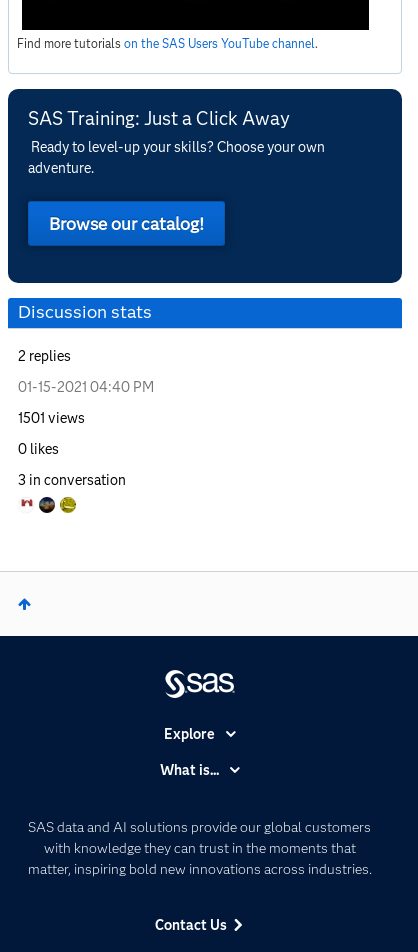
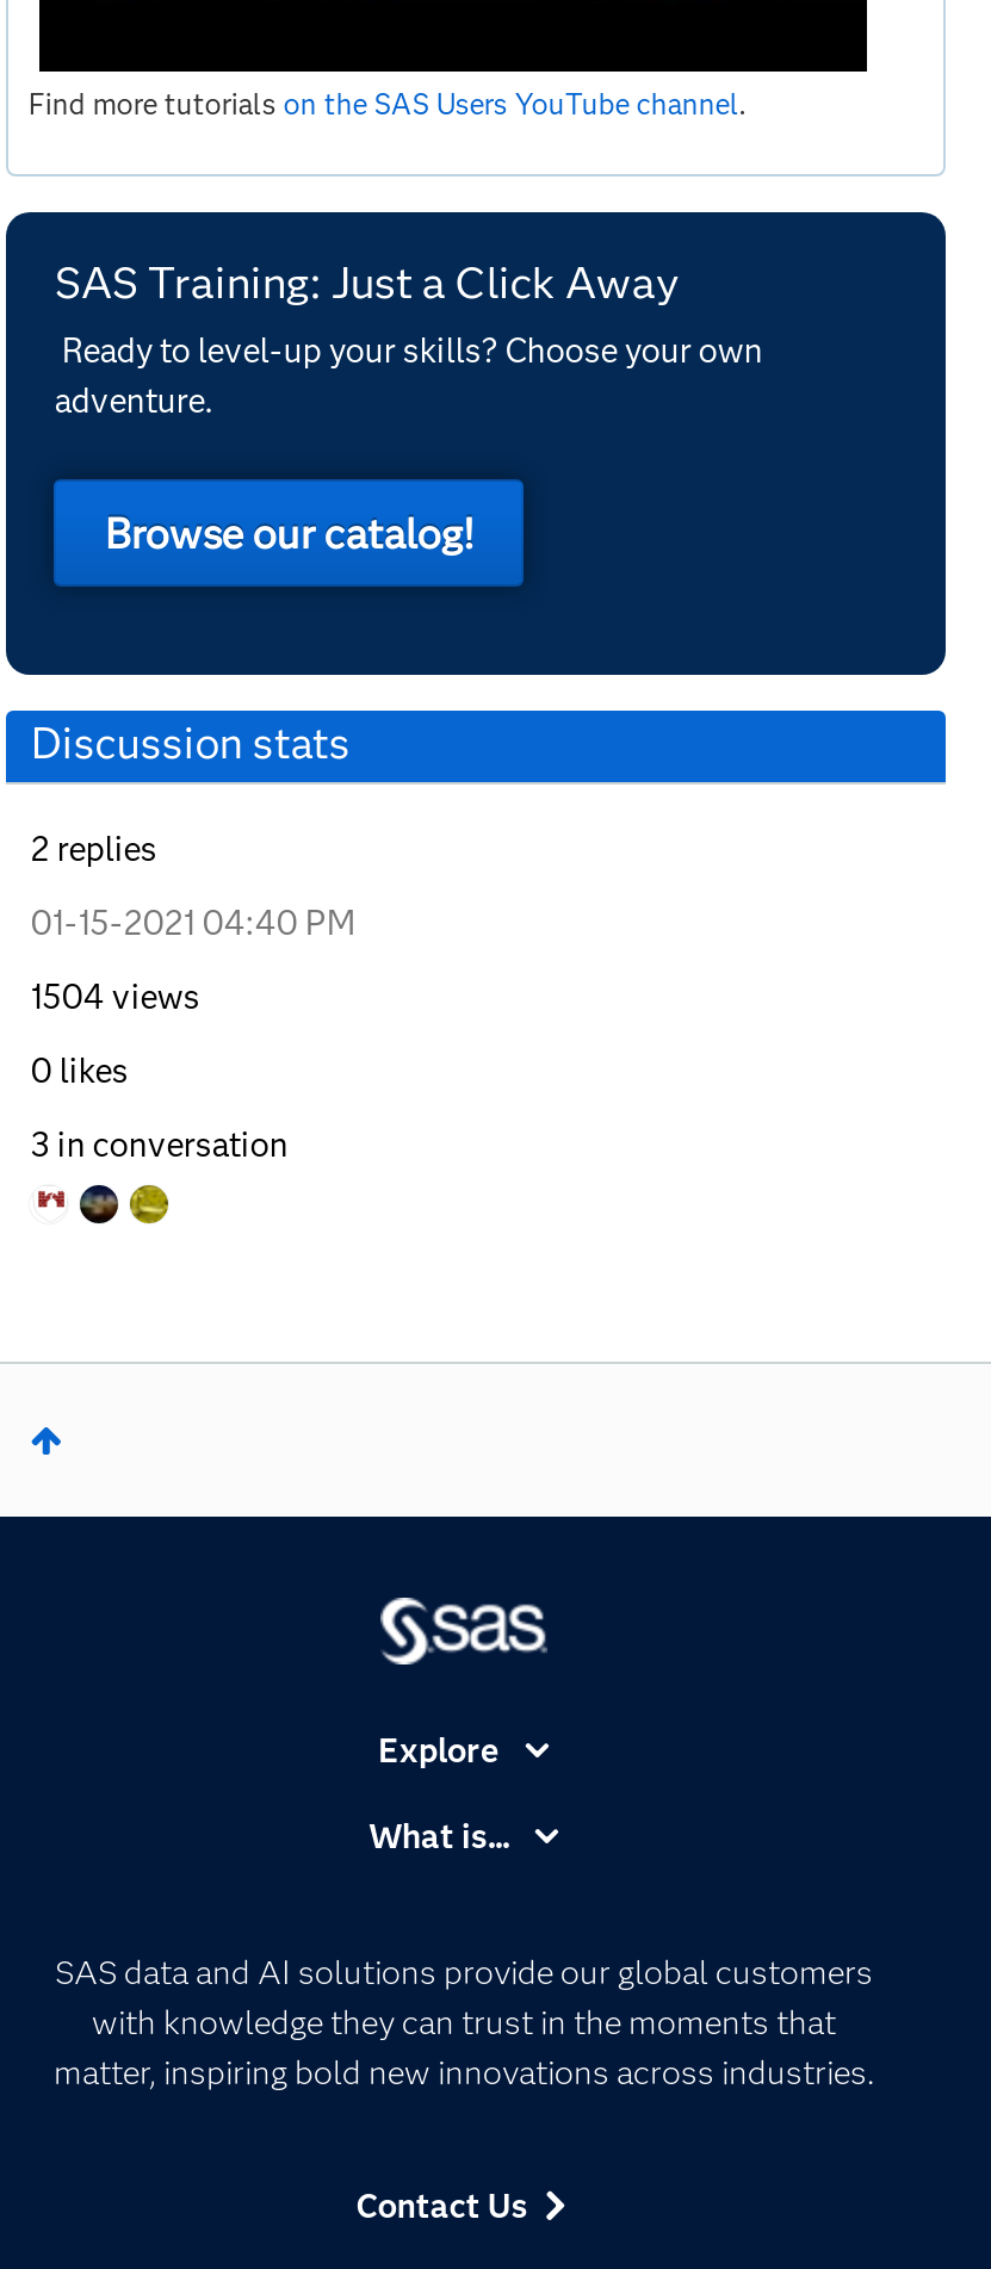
[18,409,85,427] 1501 views -> [31,975,200,1018] 1504 views

